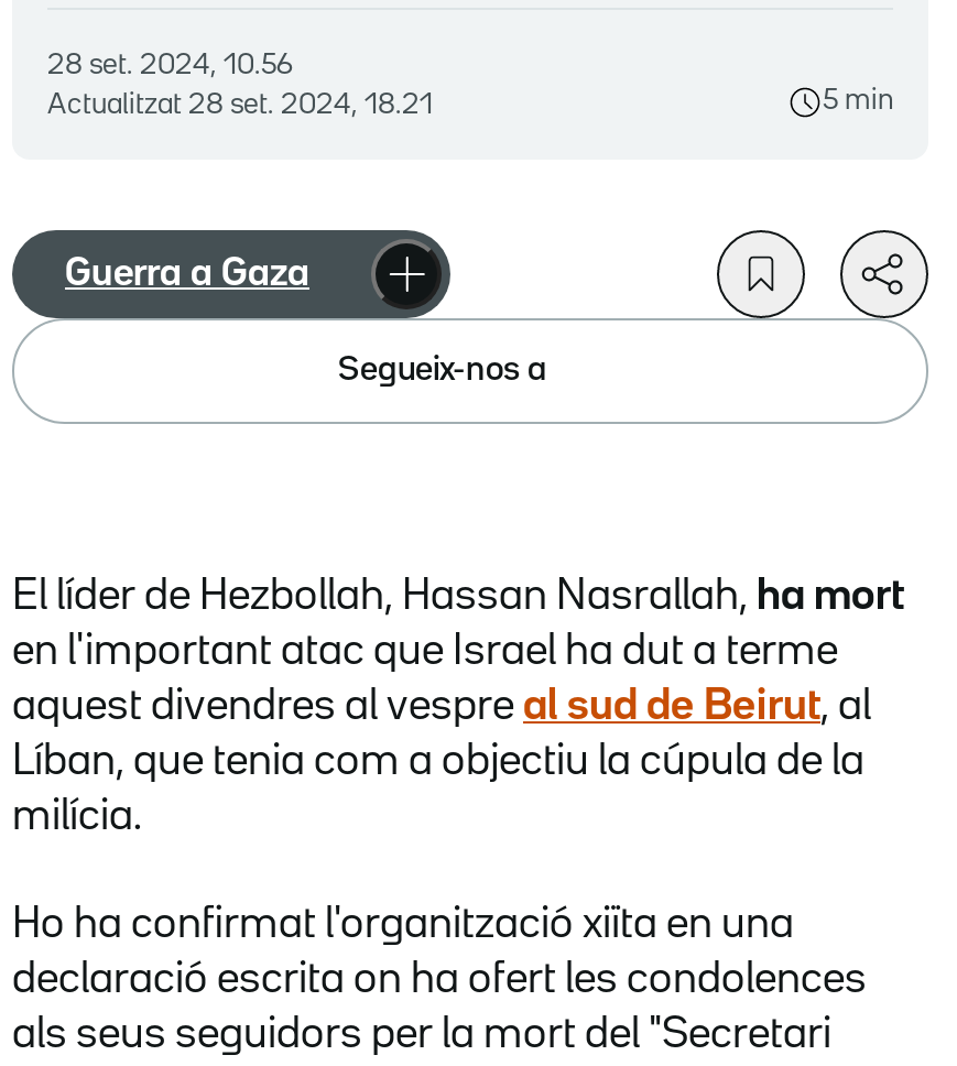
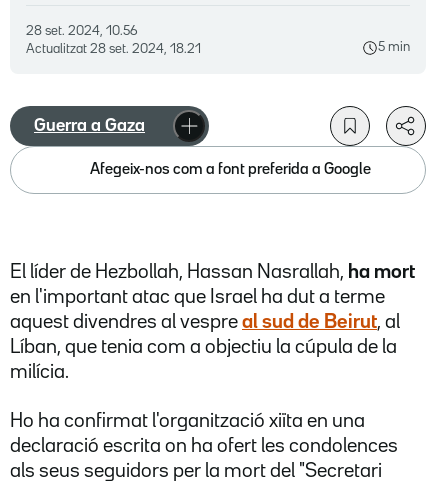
[338,355,547,386] Segueix-nos a -> [90,163,371,177] Afegeix-nos com a font preferida a Google

